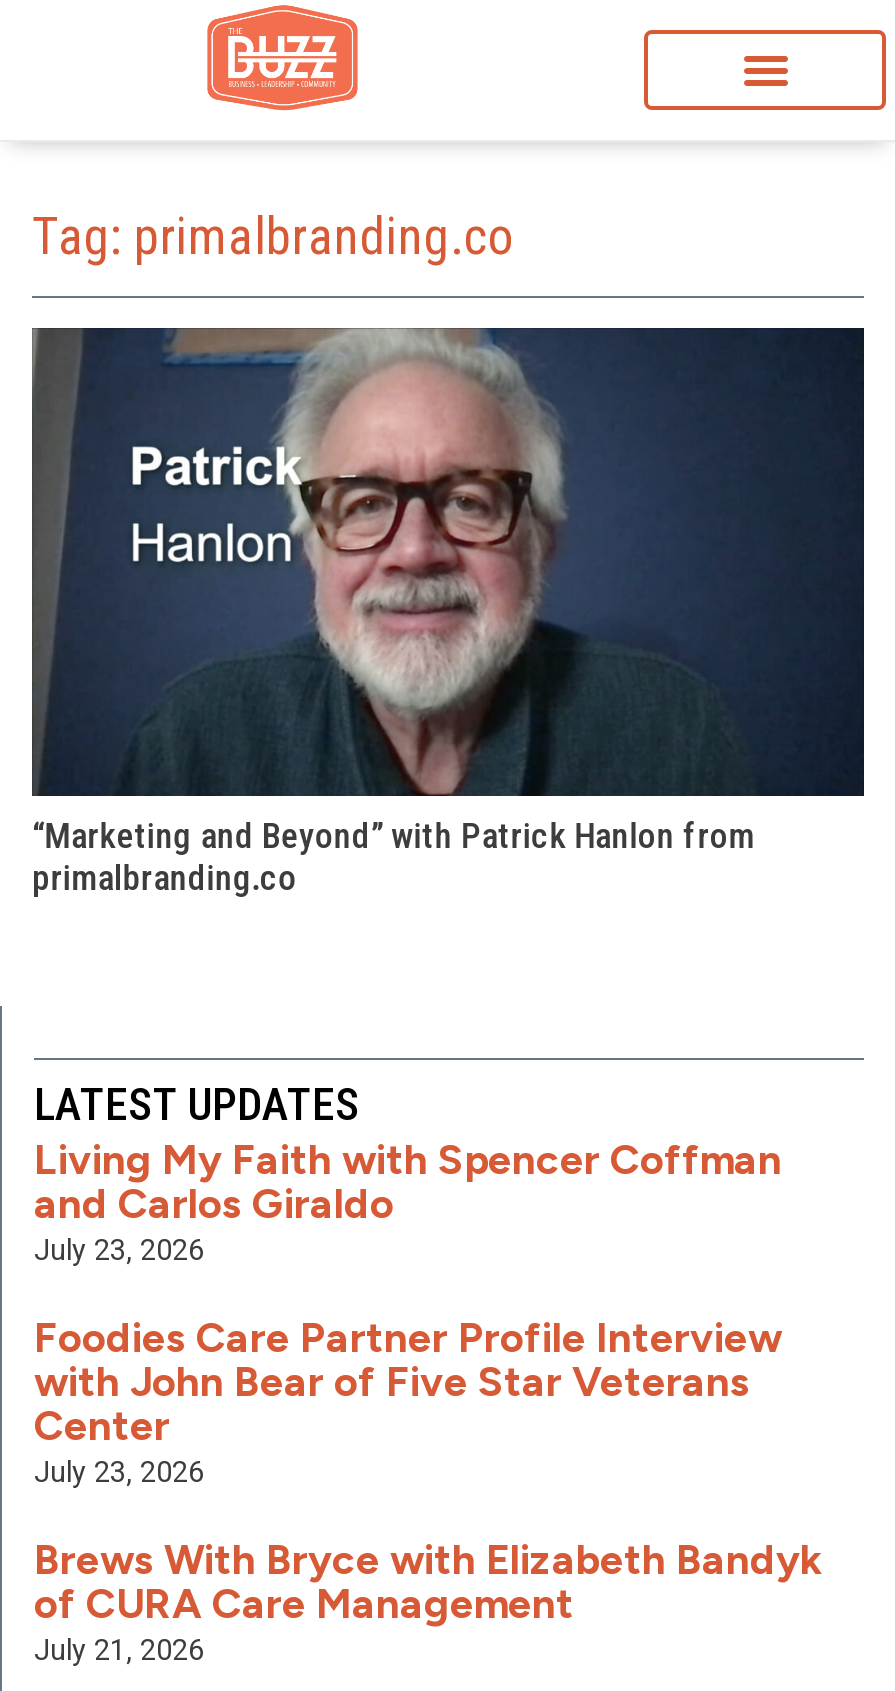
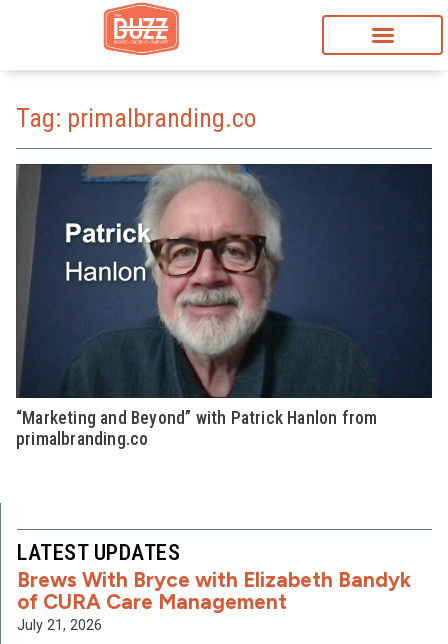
[34,1134,782,1490] Living My Faith with Spencer Coffman | and Carlos Giraldo | July 23, 2026 | Foodies Care Partner Profile Interview | with John Bear of Five Star Veterans | Center | July 23, 2026 -> none

